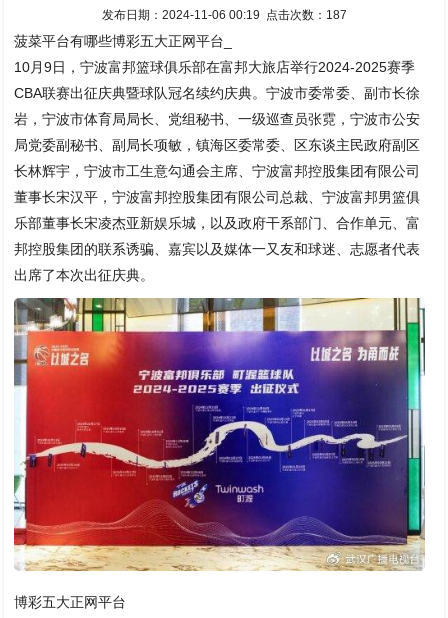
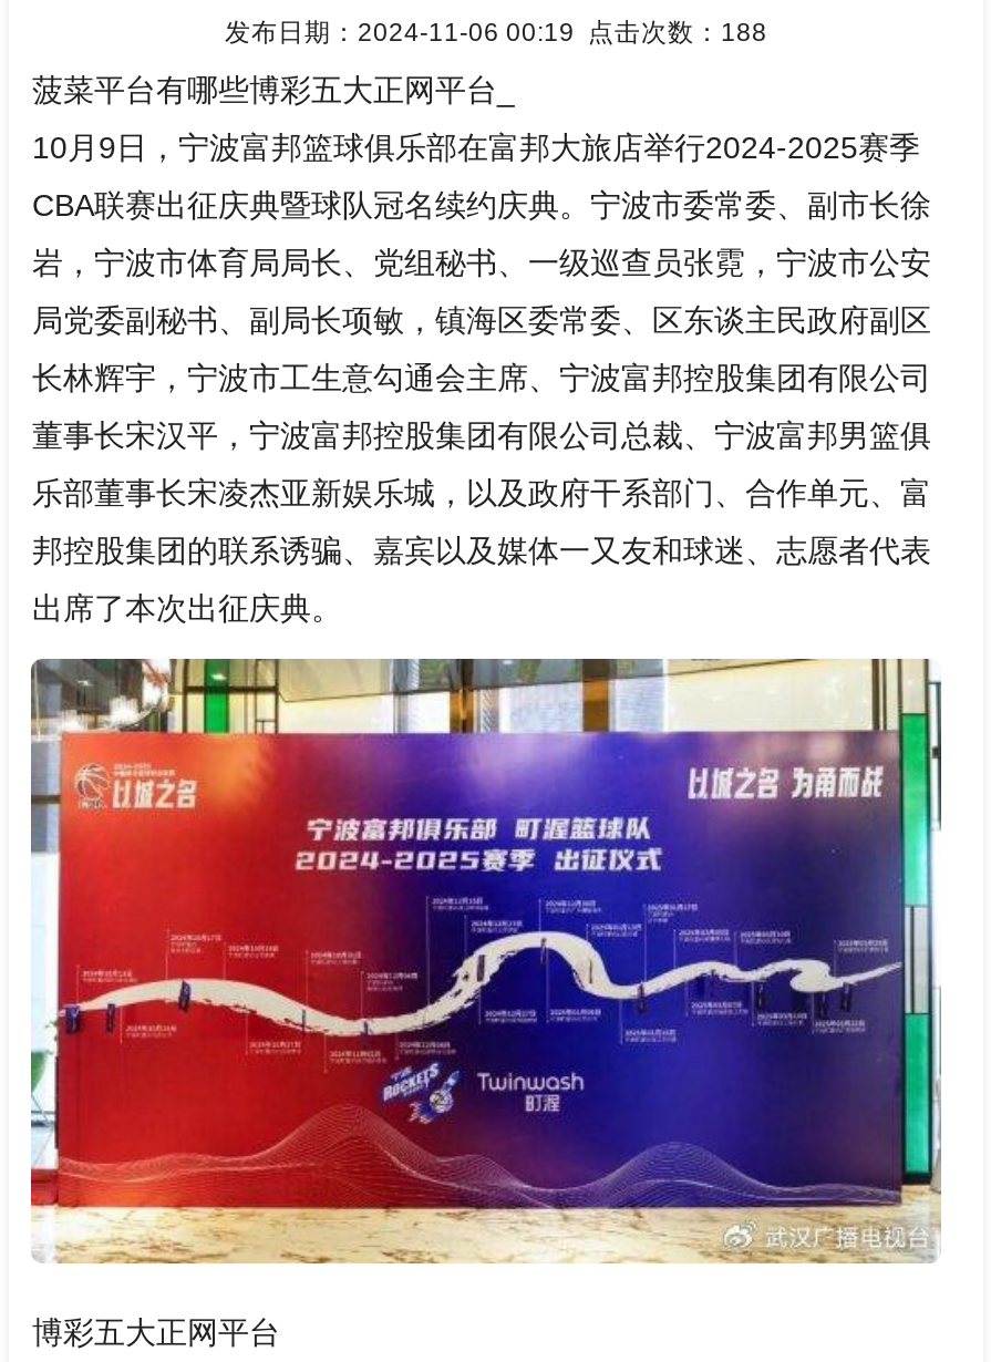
[101,8,346,21] 发布日期：2024-11-06 00:19 点击次数：187 -> [225,17,767,45] 发布日期：2024-11-06 00:19 点击次数：188

